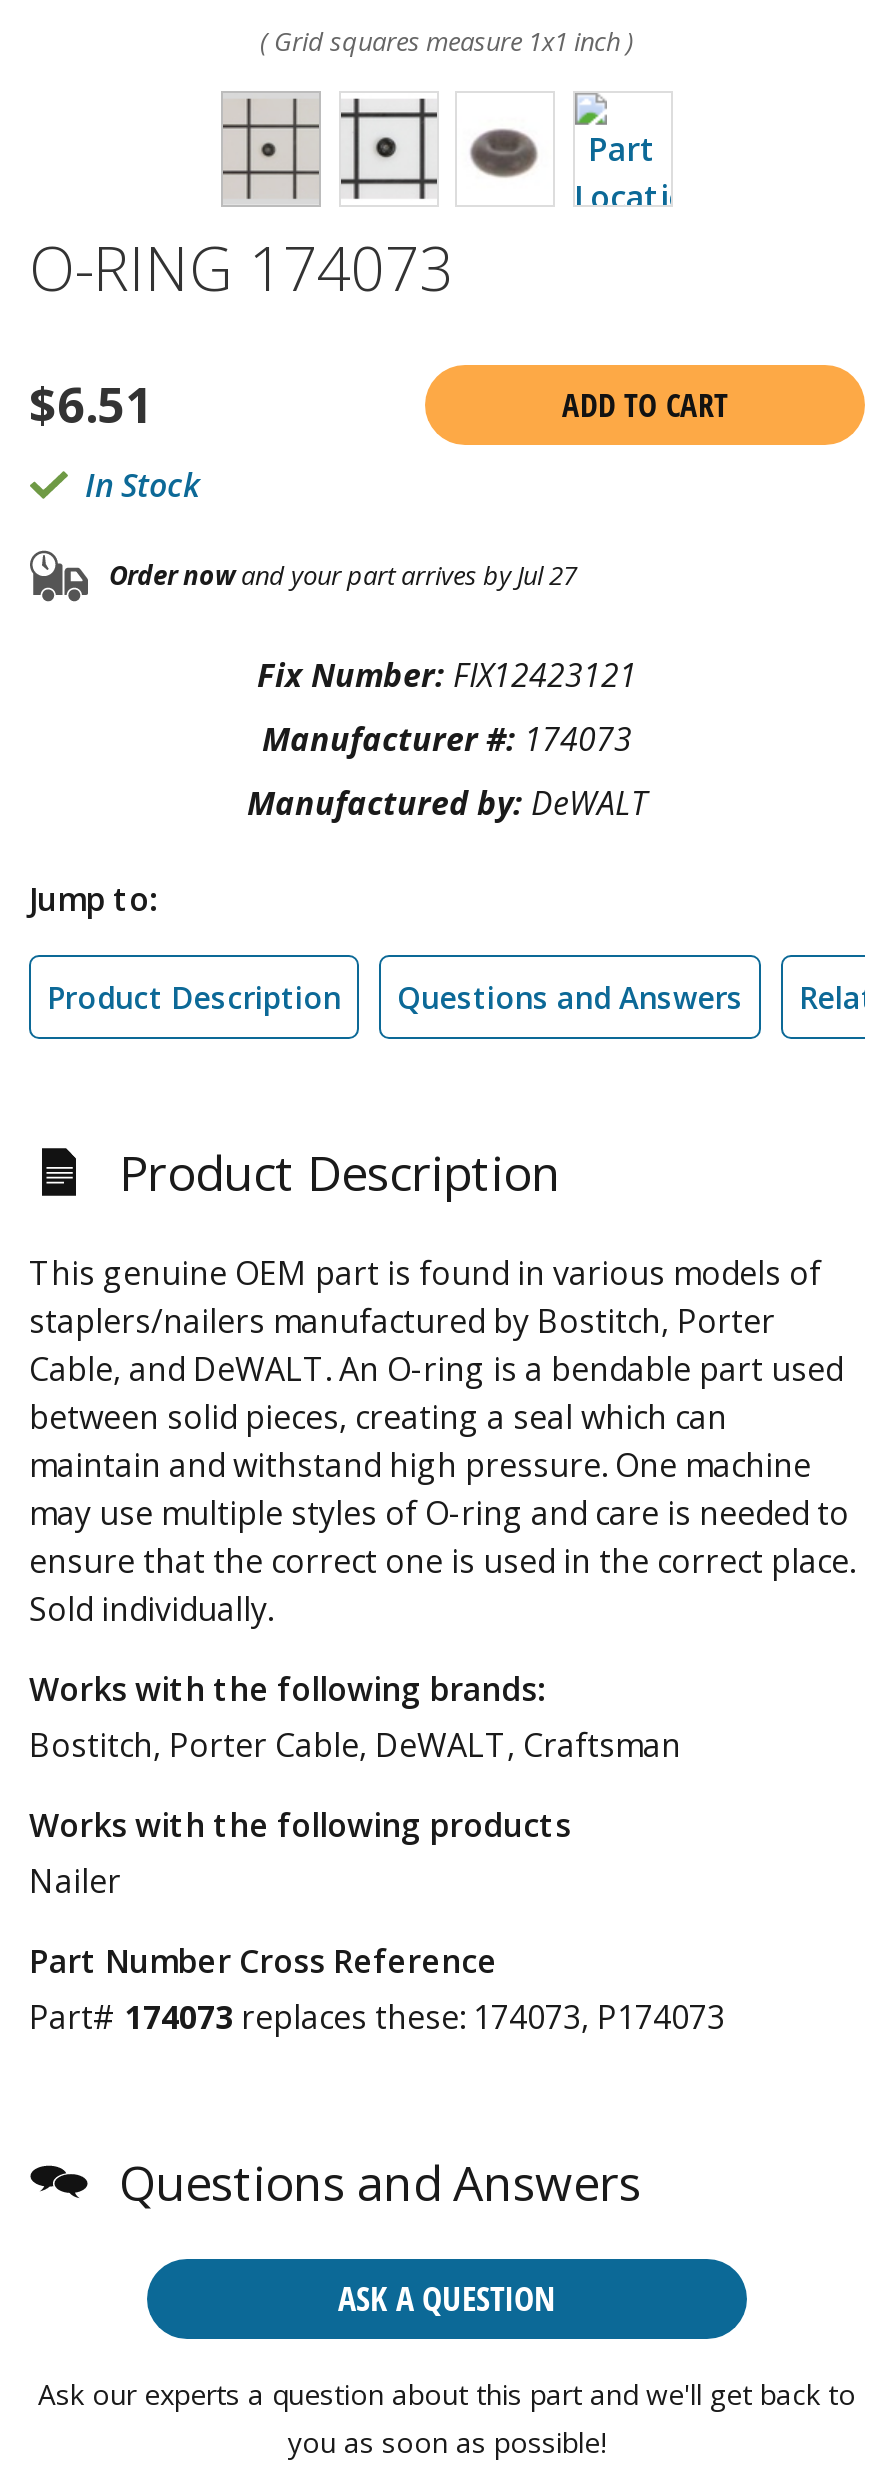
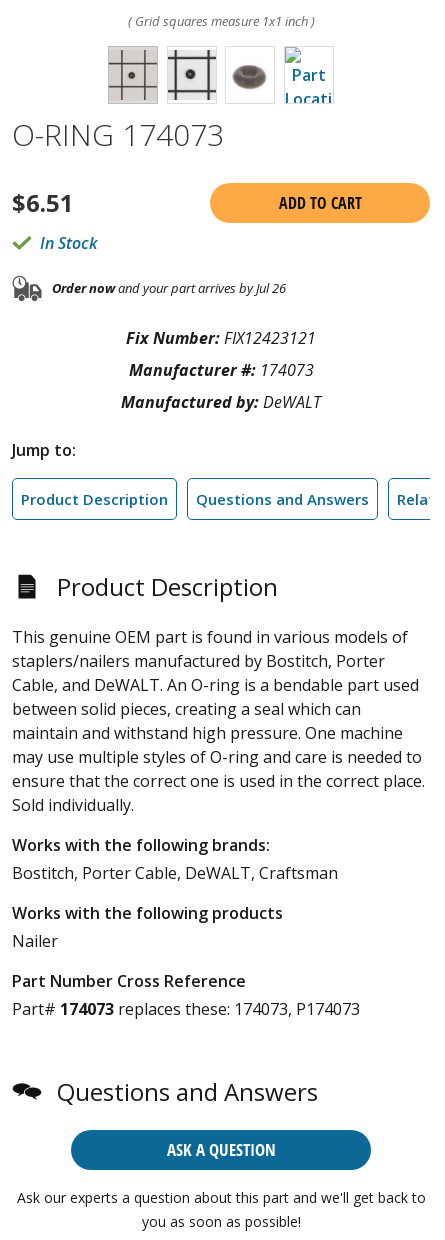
[109,558,577,594] Order nowand your part arrives by Jul 27 -> [52,279,286,297] Order nowand your part arrives by Jul 26

